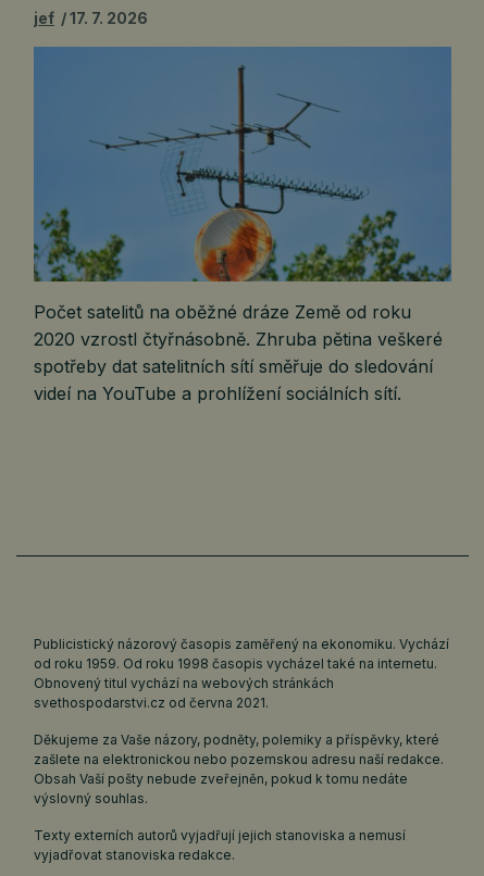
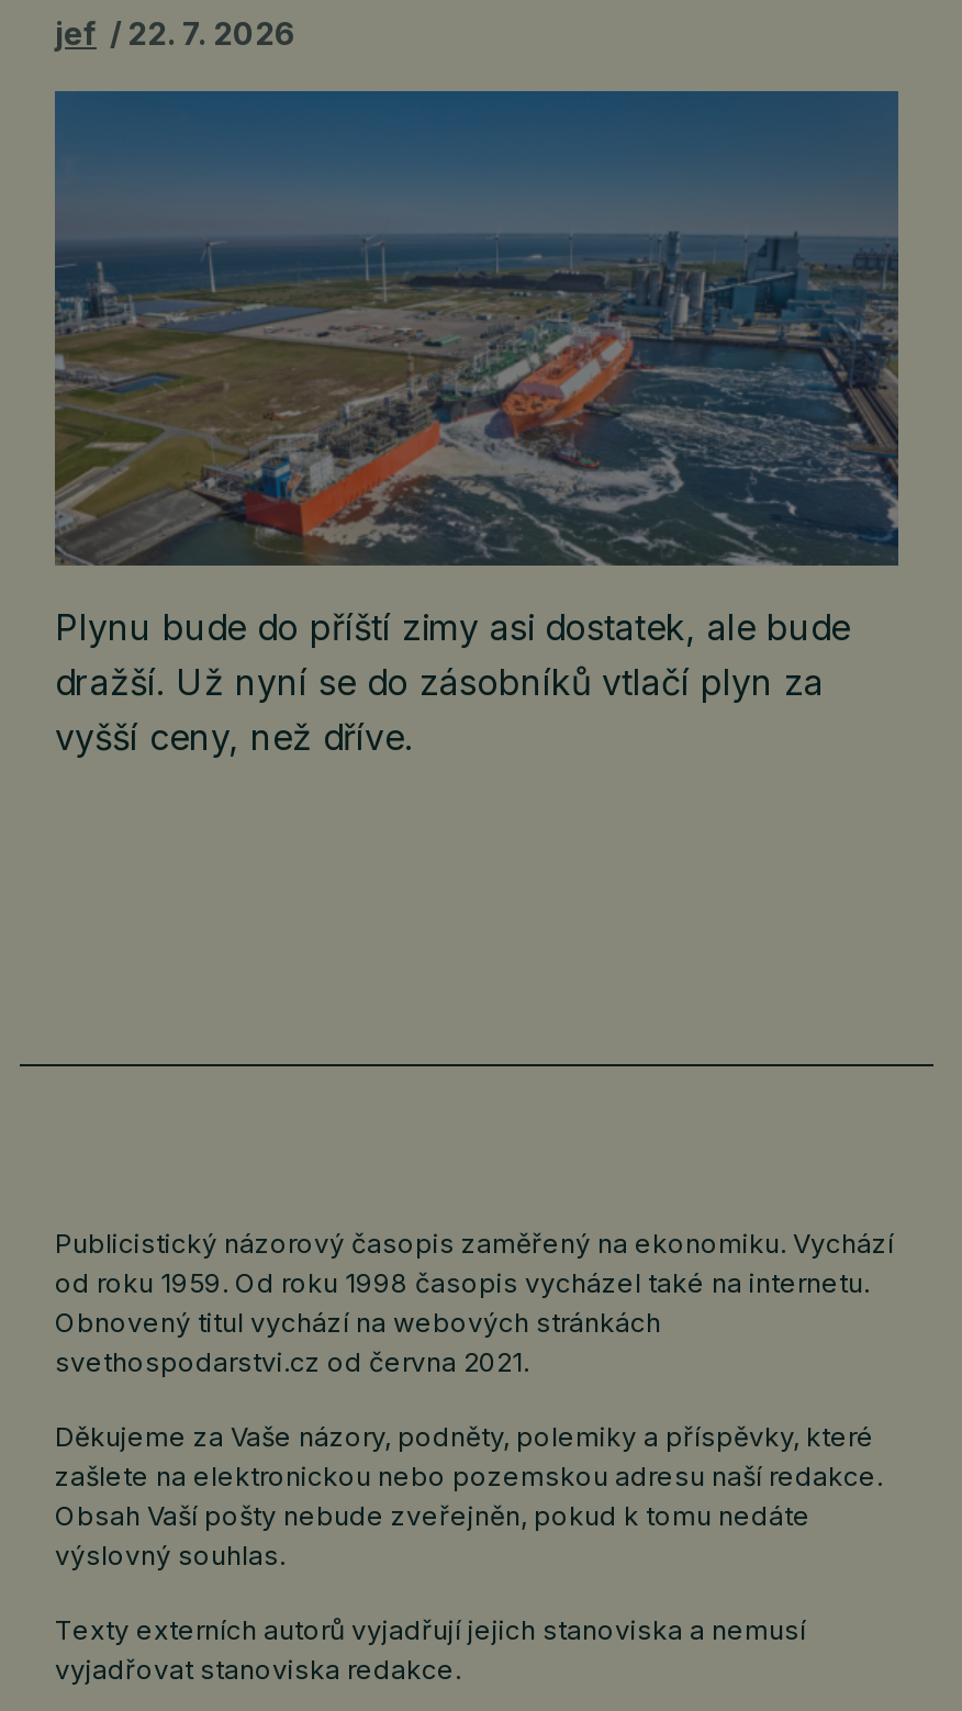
[34,9,148,28] jef 17. 7. 2026 -> [55,14,297,51] jef 22. 7. 2026
[33,47,452,405] [image] | Počet satelitů na oběžné dráze Země od roku | 2020 vzrostl čtyřnásobně. Zhruba pětina veškeré | spotřeby dat satelitních sítí směřuje do sledování | videí na YouTube a prohlížení sociálních sítí. -> [53,90,901,759] [image] | Plynu bude do příští zimy asi dostatek, ale bude | dražší. Už nyní se do zásobníků vtlačí plyn za | vyšší ceny, než dříve.

